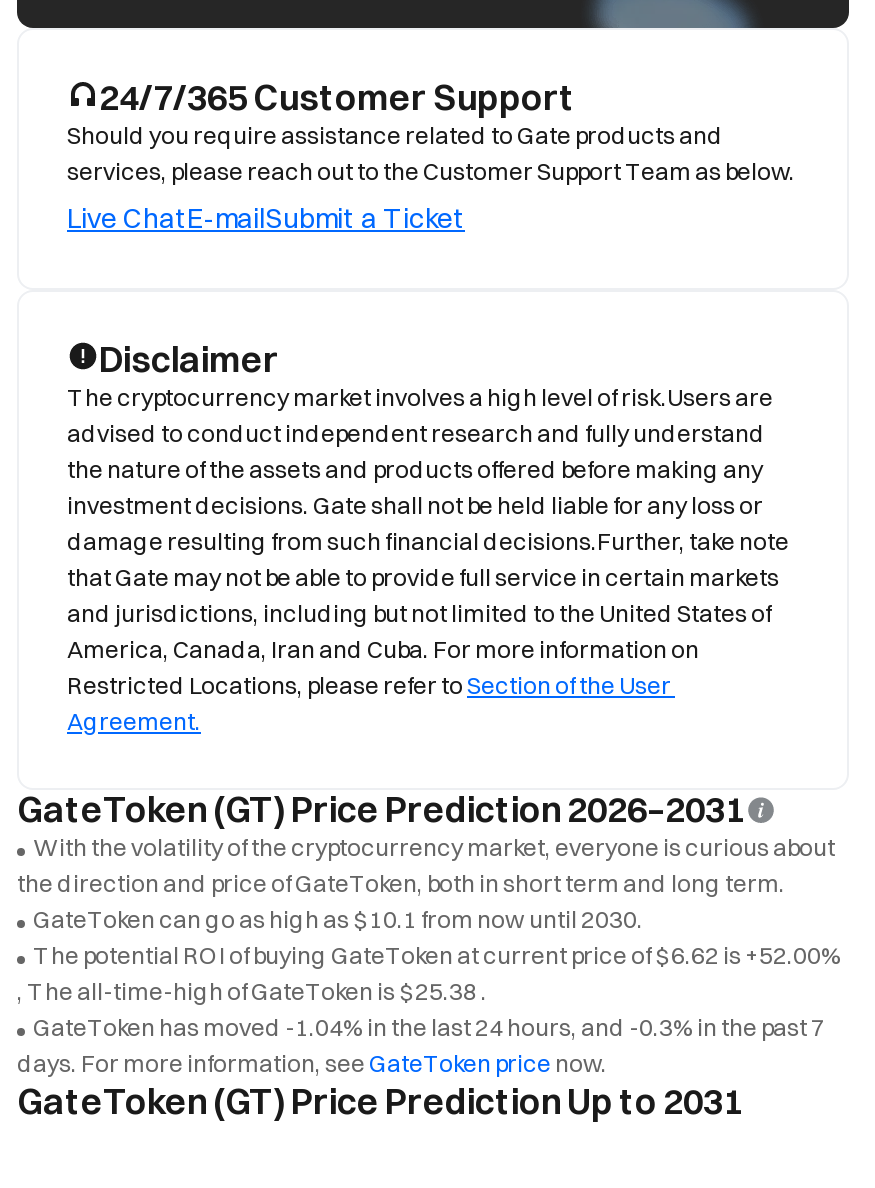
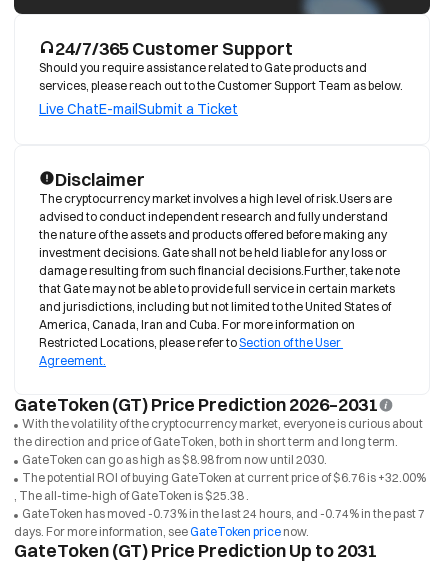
[33,904,643,934] GateToken can go as high as $10.1 from now until 2030. -> [22,452,327,467] GateToken can go as high as $8.98 from now until 2030.
[33,940,841,970] The potential ROI of buying GateToken at current price of $6.62 is +52.00% -> [22,470,426,485] The potential ROI of buying GateToken at current price of $6.76 is +32.00%
[33,1012,825,1042] GateToken has moved -1.04% in the last 24 hours, and -0.3% in the past 7 -> [22,506,425,521] GateToken has moved -0.73% in the last 24 hours, and -0.74% in the past 7

